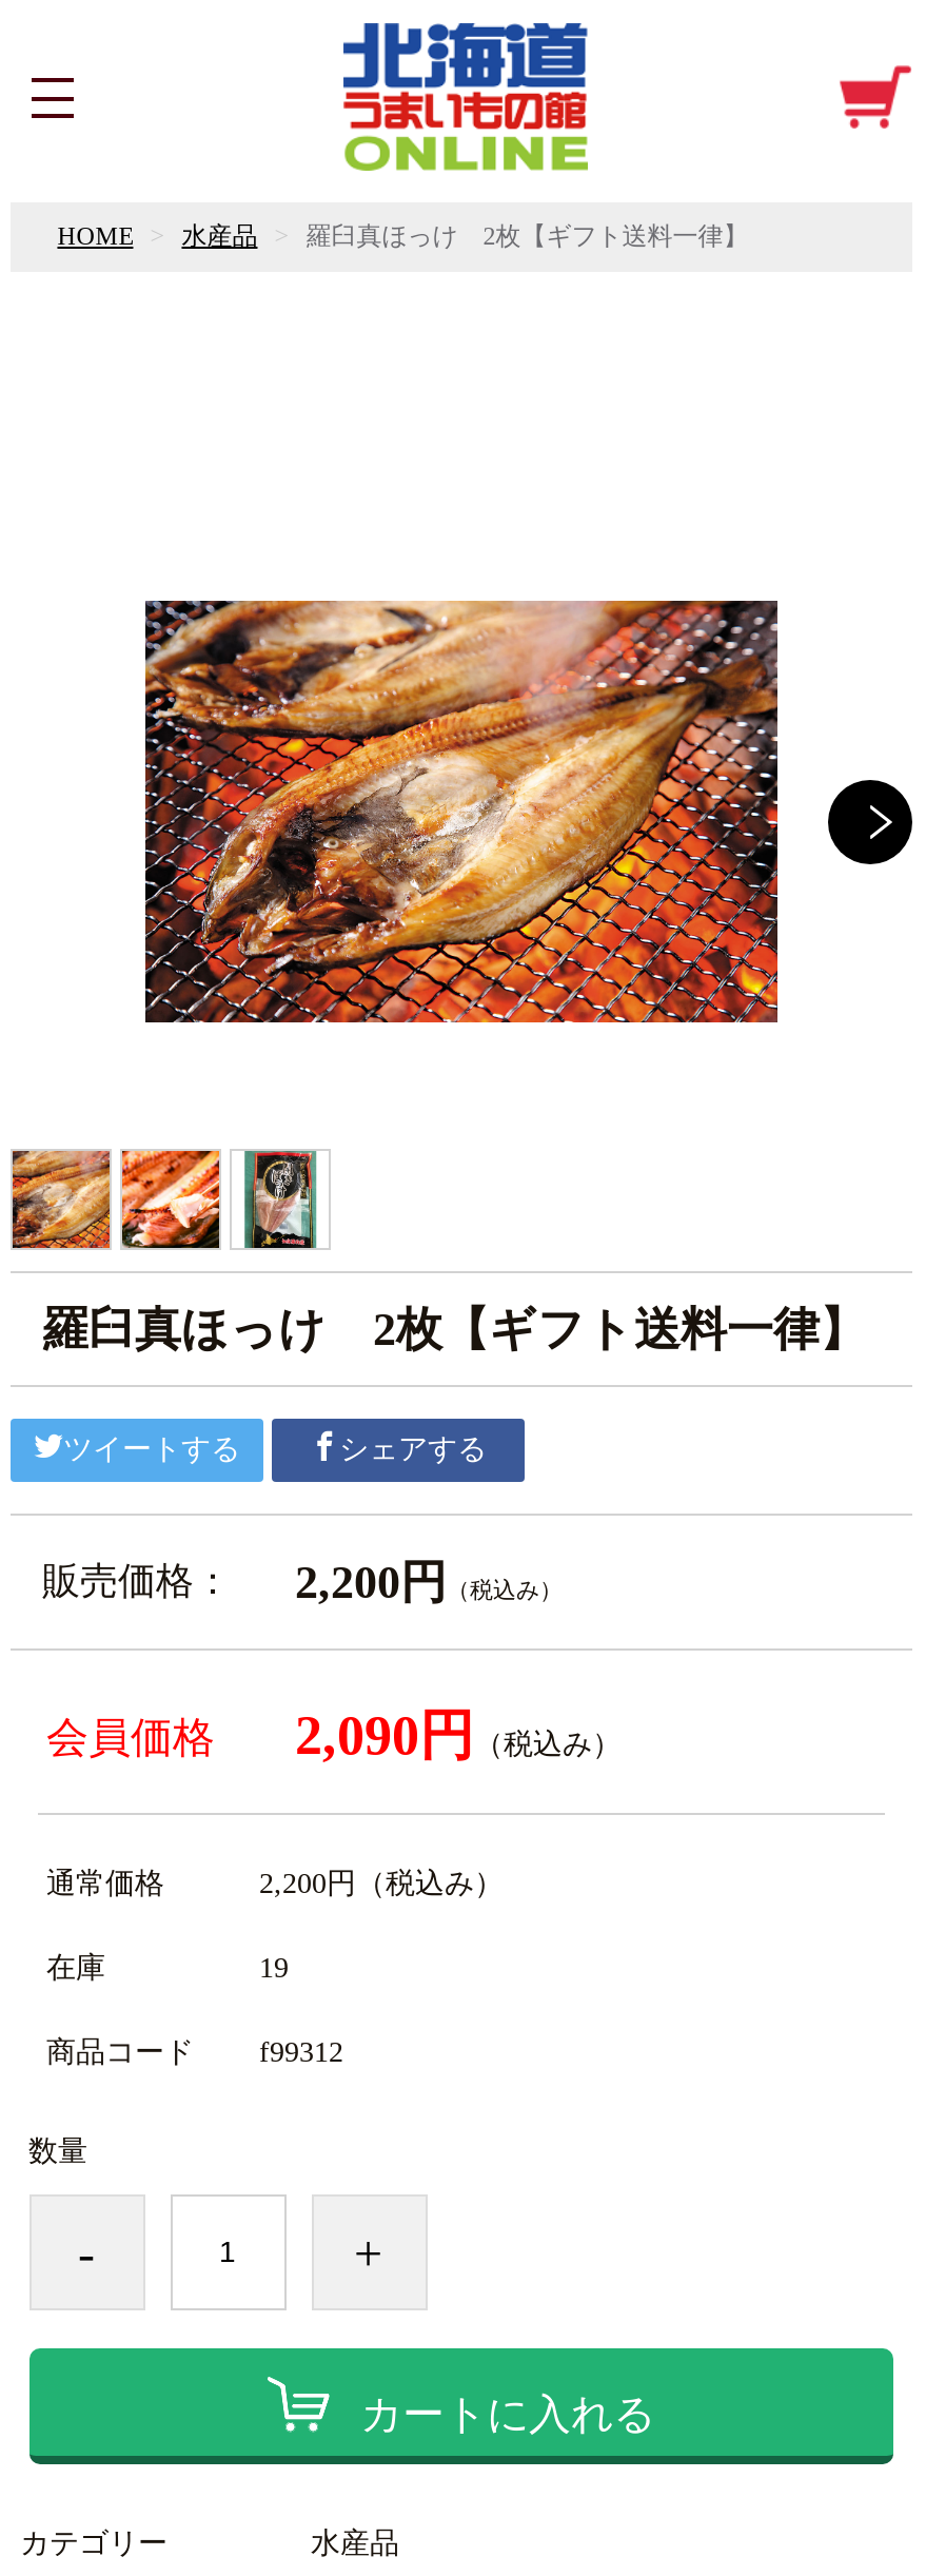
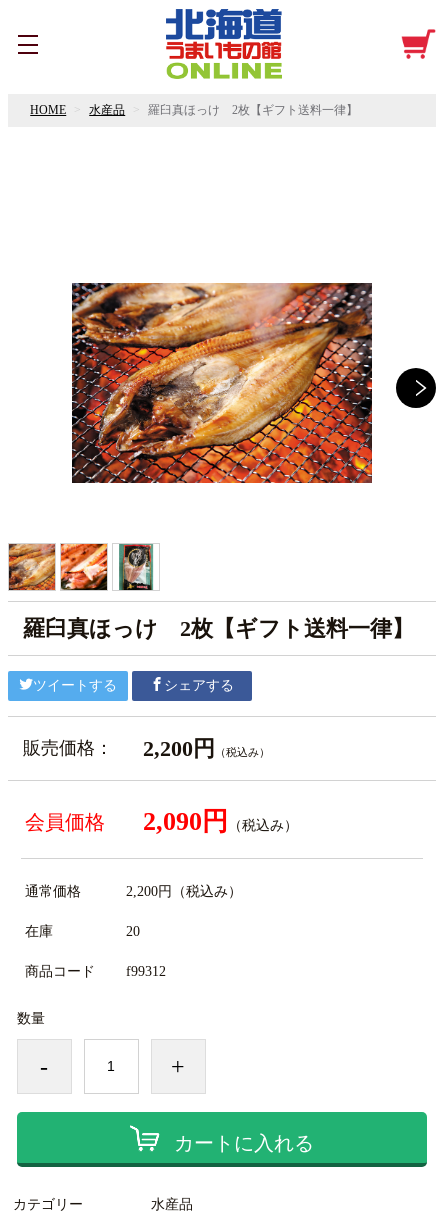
[259,1952,289,1984] 19 -> [126,924,140,939] 20

